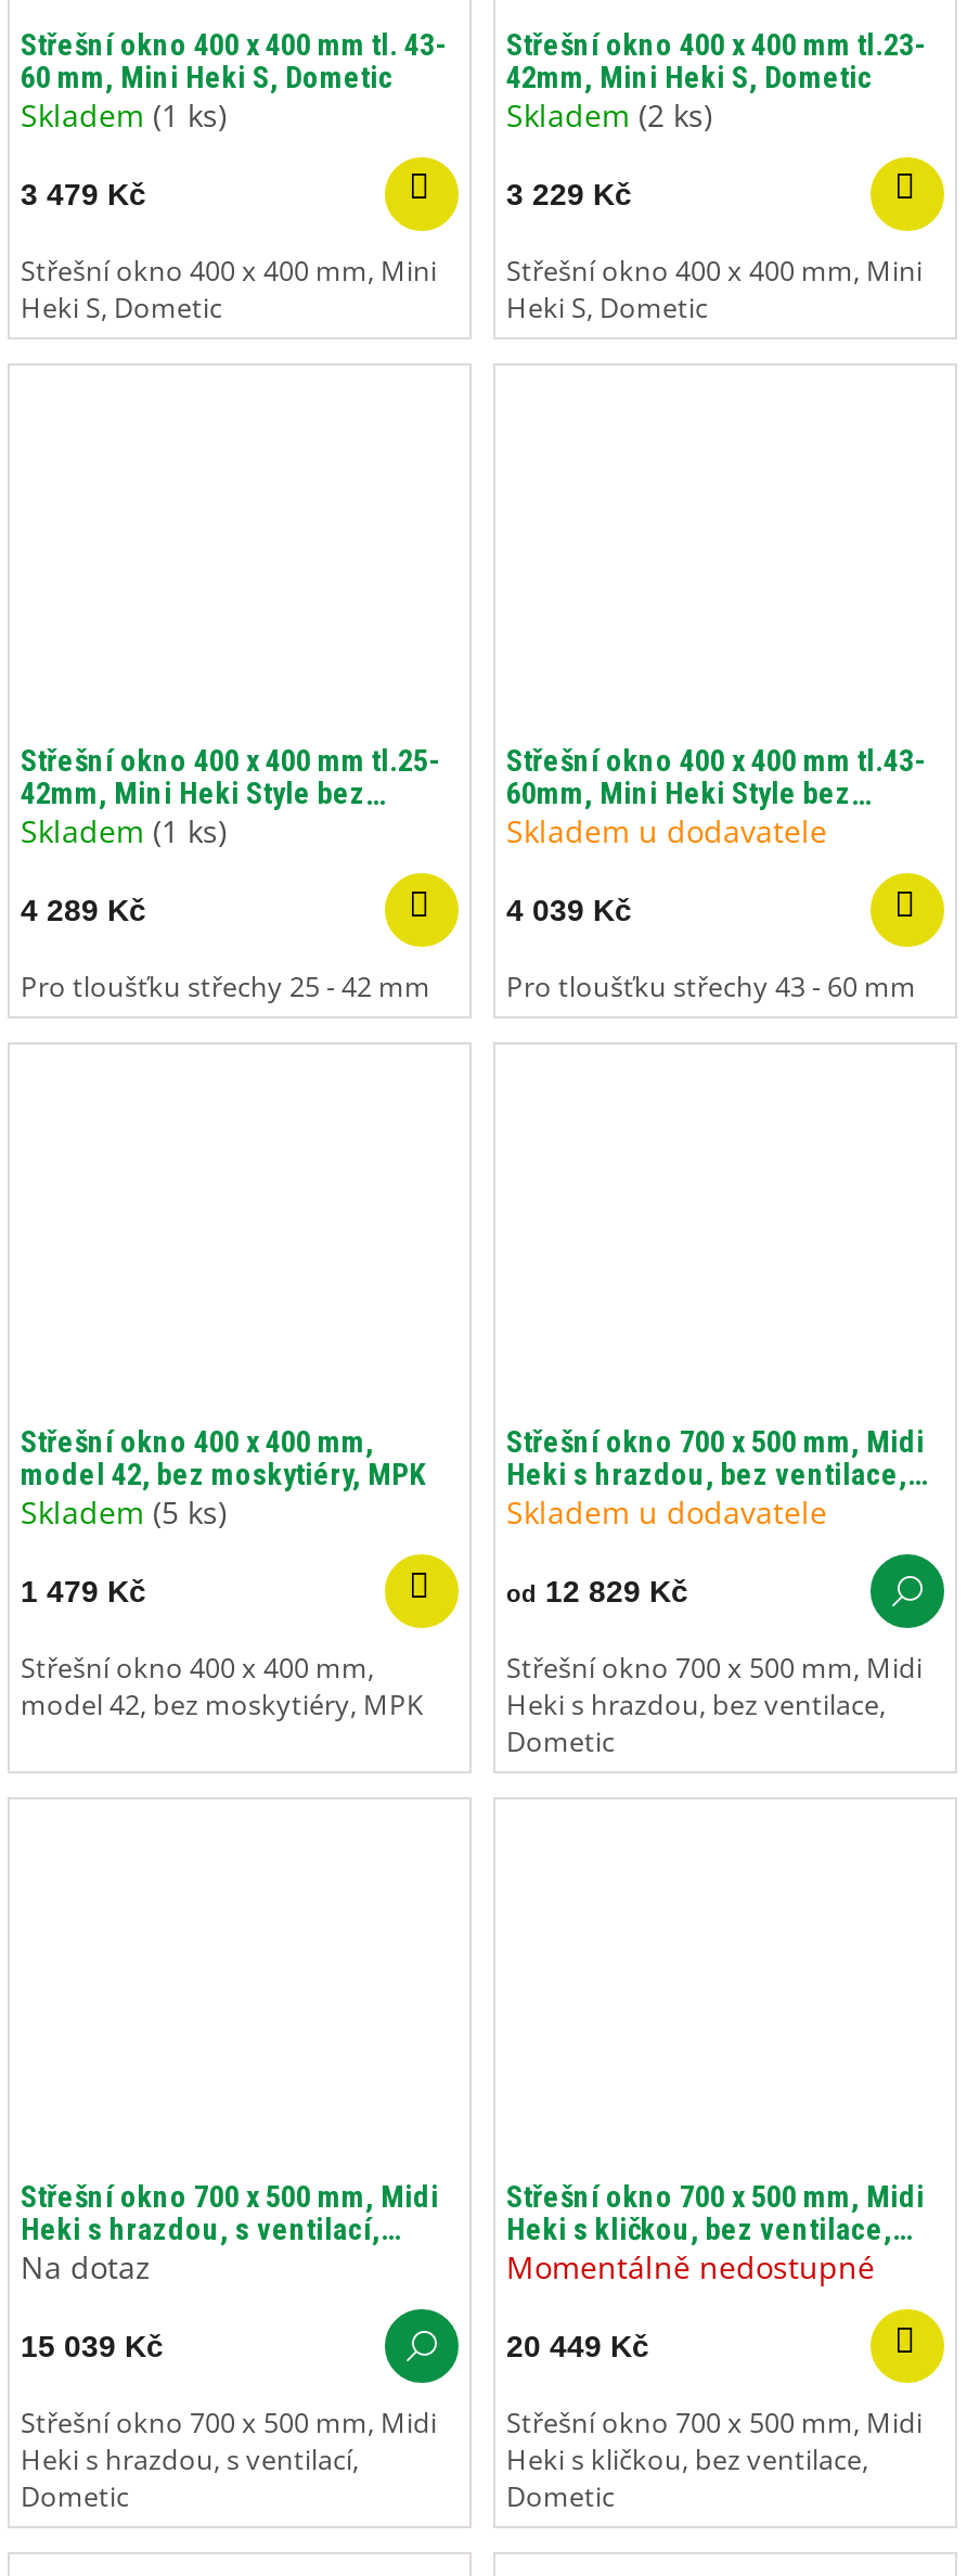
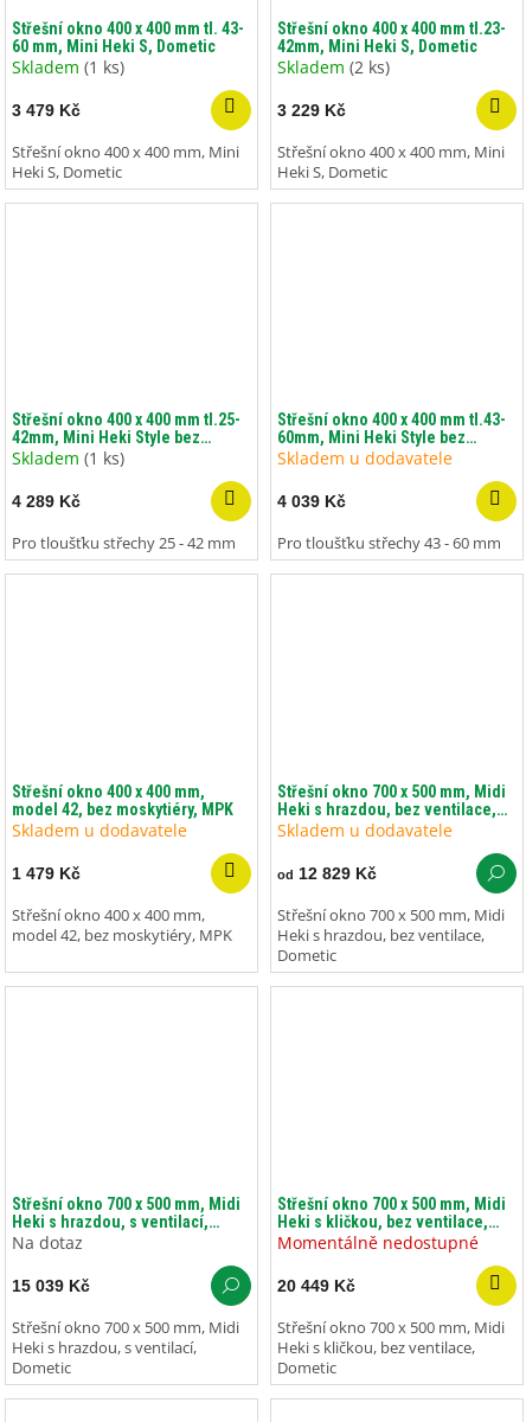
[21,1492,227,1533] Skladem (5 ks) -> [12,819,187,842] Skladem u dodavatele

